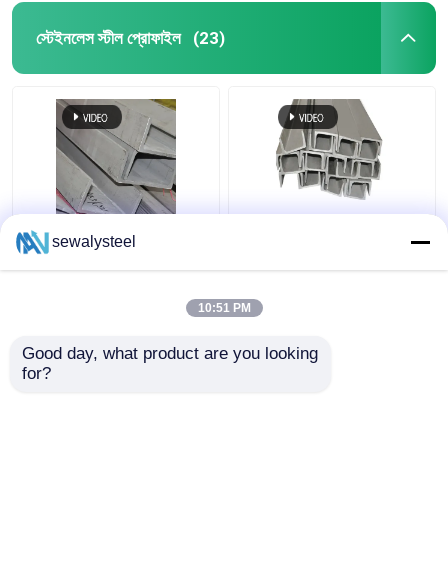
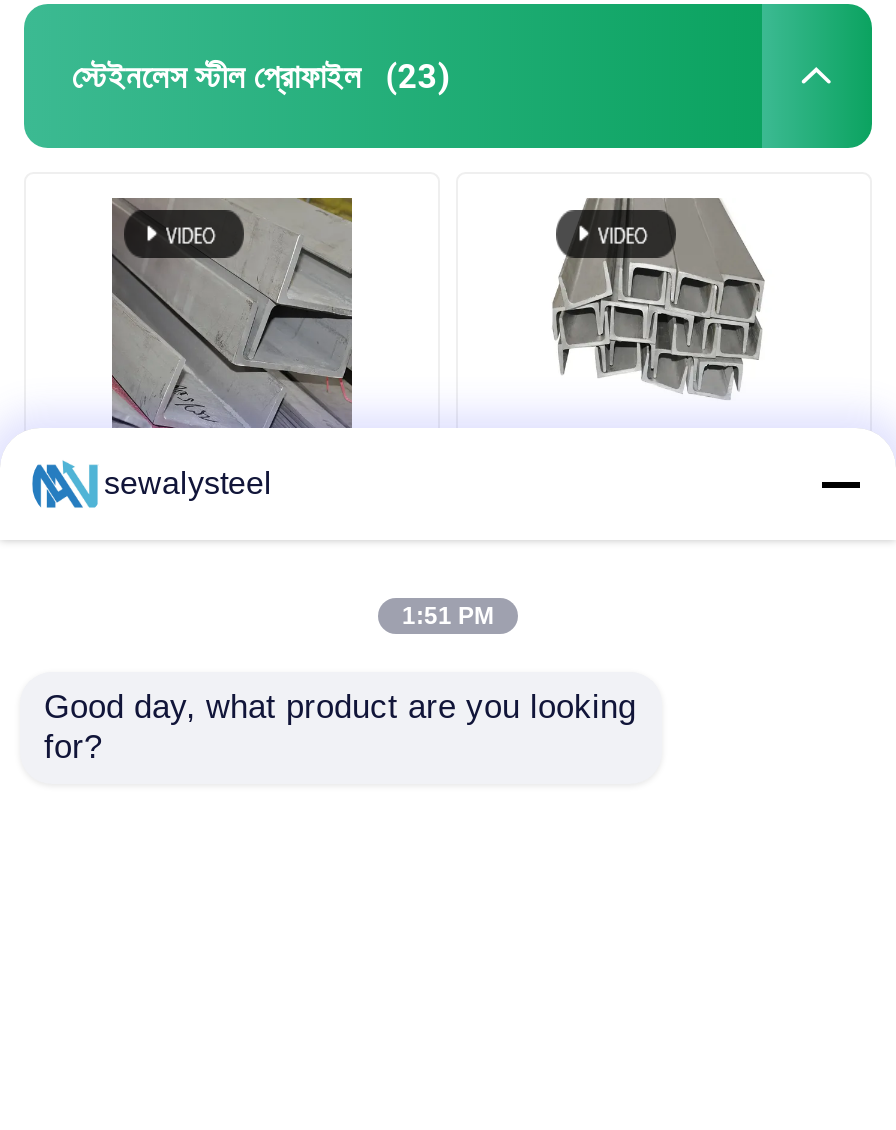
[197,301,250,315] 10:51 PM -> [402,602,494,630] 1:51 PM

